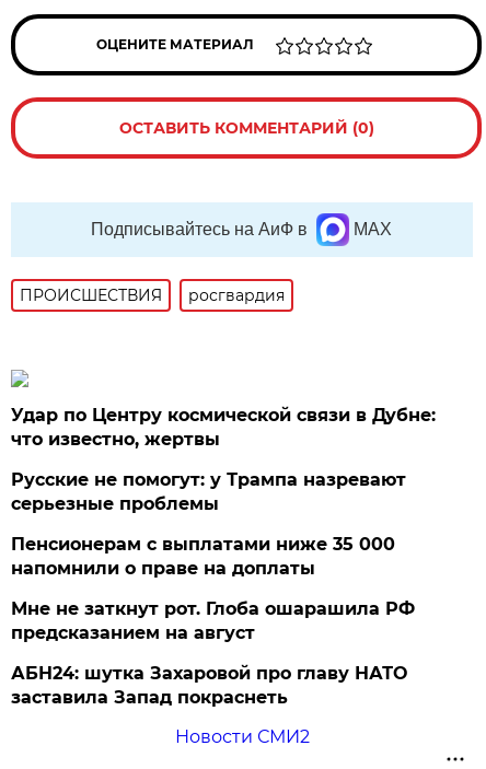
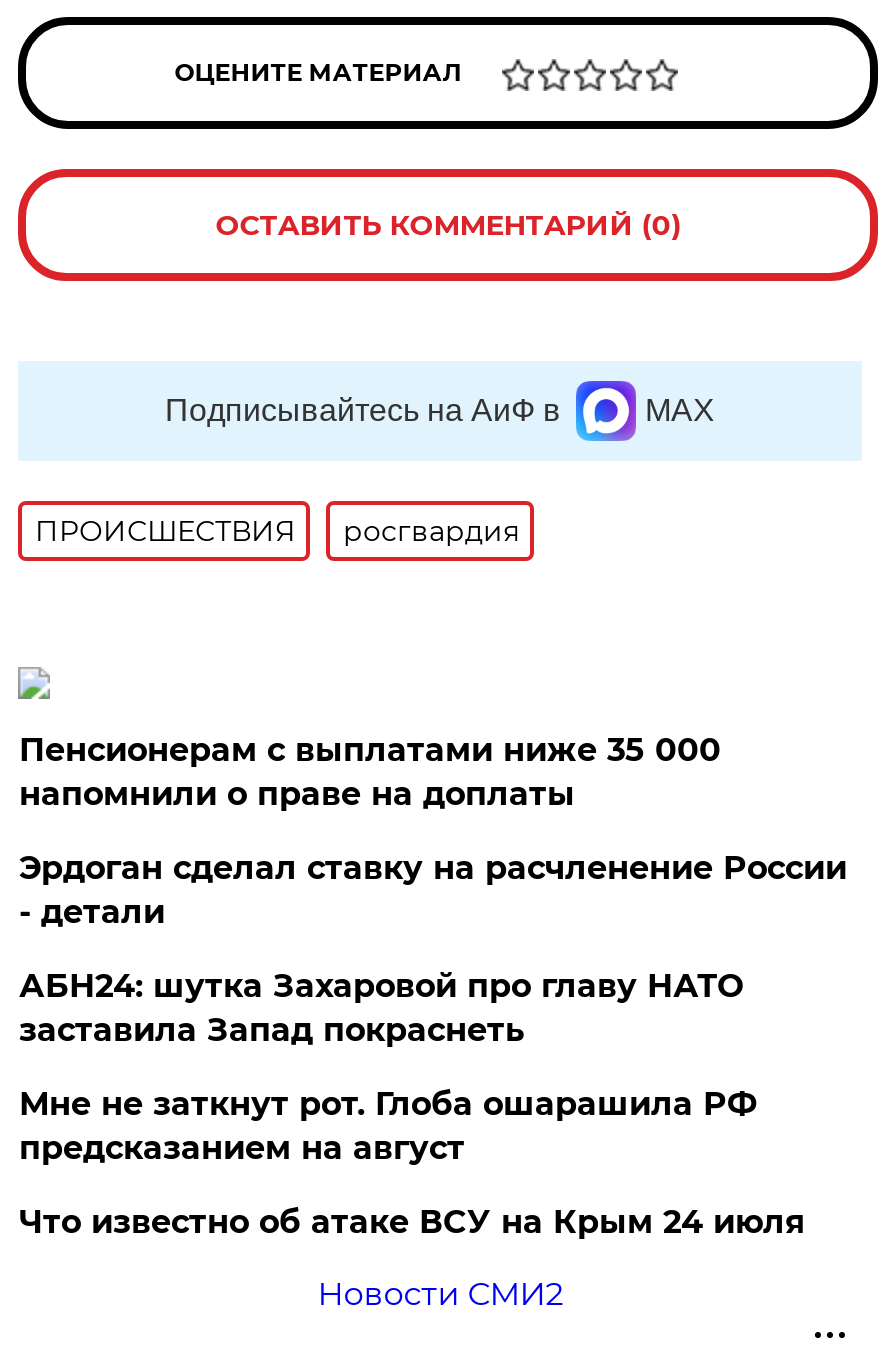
[11,405,436,514] Удар по Центру космической связи в Дубне: | что известно, жертвы | Русские не помогут: у Трампа назревают | серьезные проблемы -> none
moved [11,534,396,579] -> [19,731,721,813]: Пенсионерам с выплатами ниже 35 000 | напомнили о праве на доплаты
none -> [19,849,847,931] Эрдоган сделал ставку на расчленение России | - детали
none -> [19,1203,805,1241] Что известно об атаке ВСУ на Крым 24 июля
moved [11,663,408,708] -> [19,967,743,1049]: АБН24: шутка Захаровой про главу НАТО | заставила Запад покраснеть

